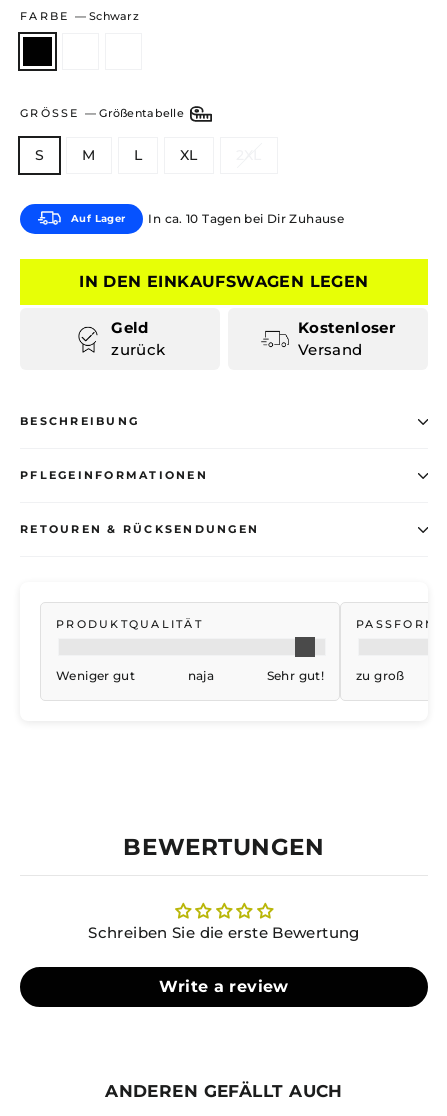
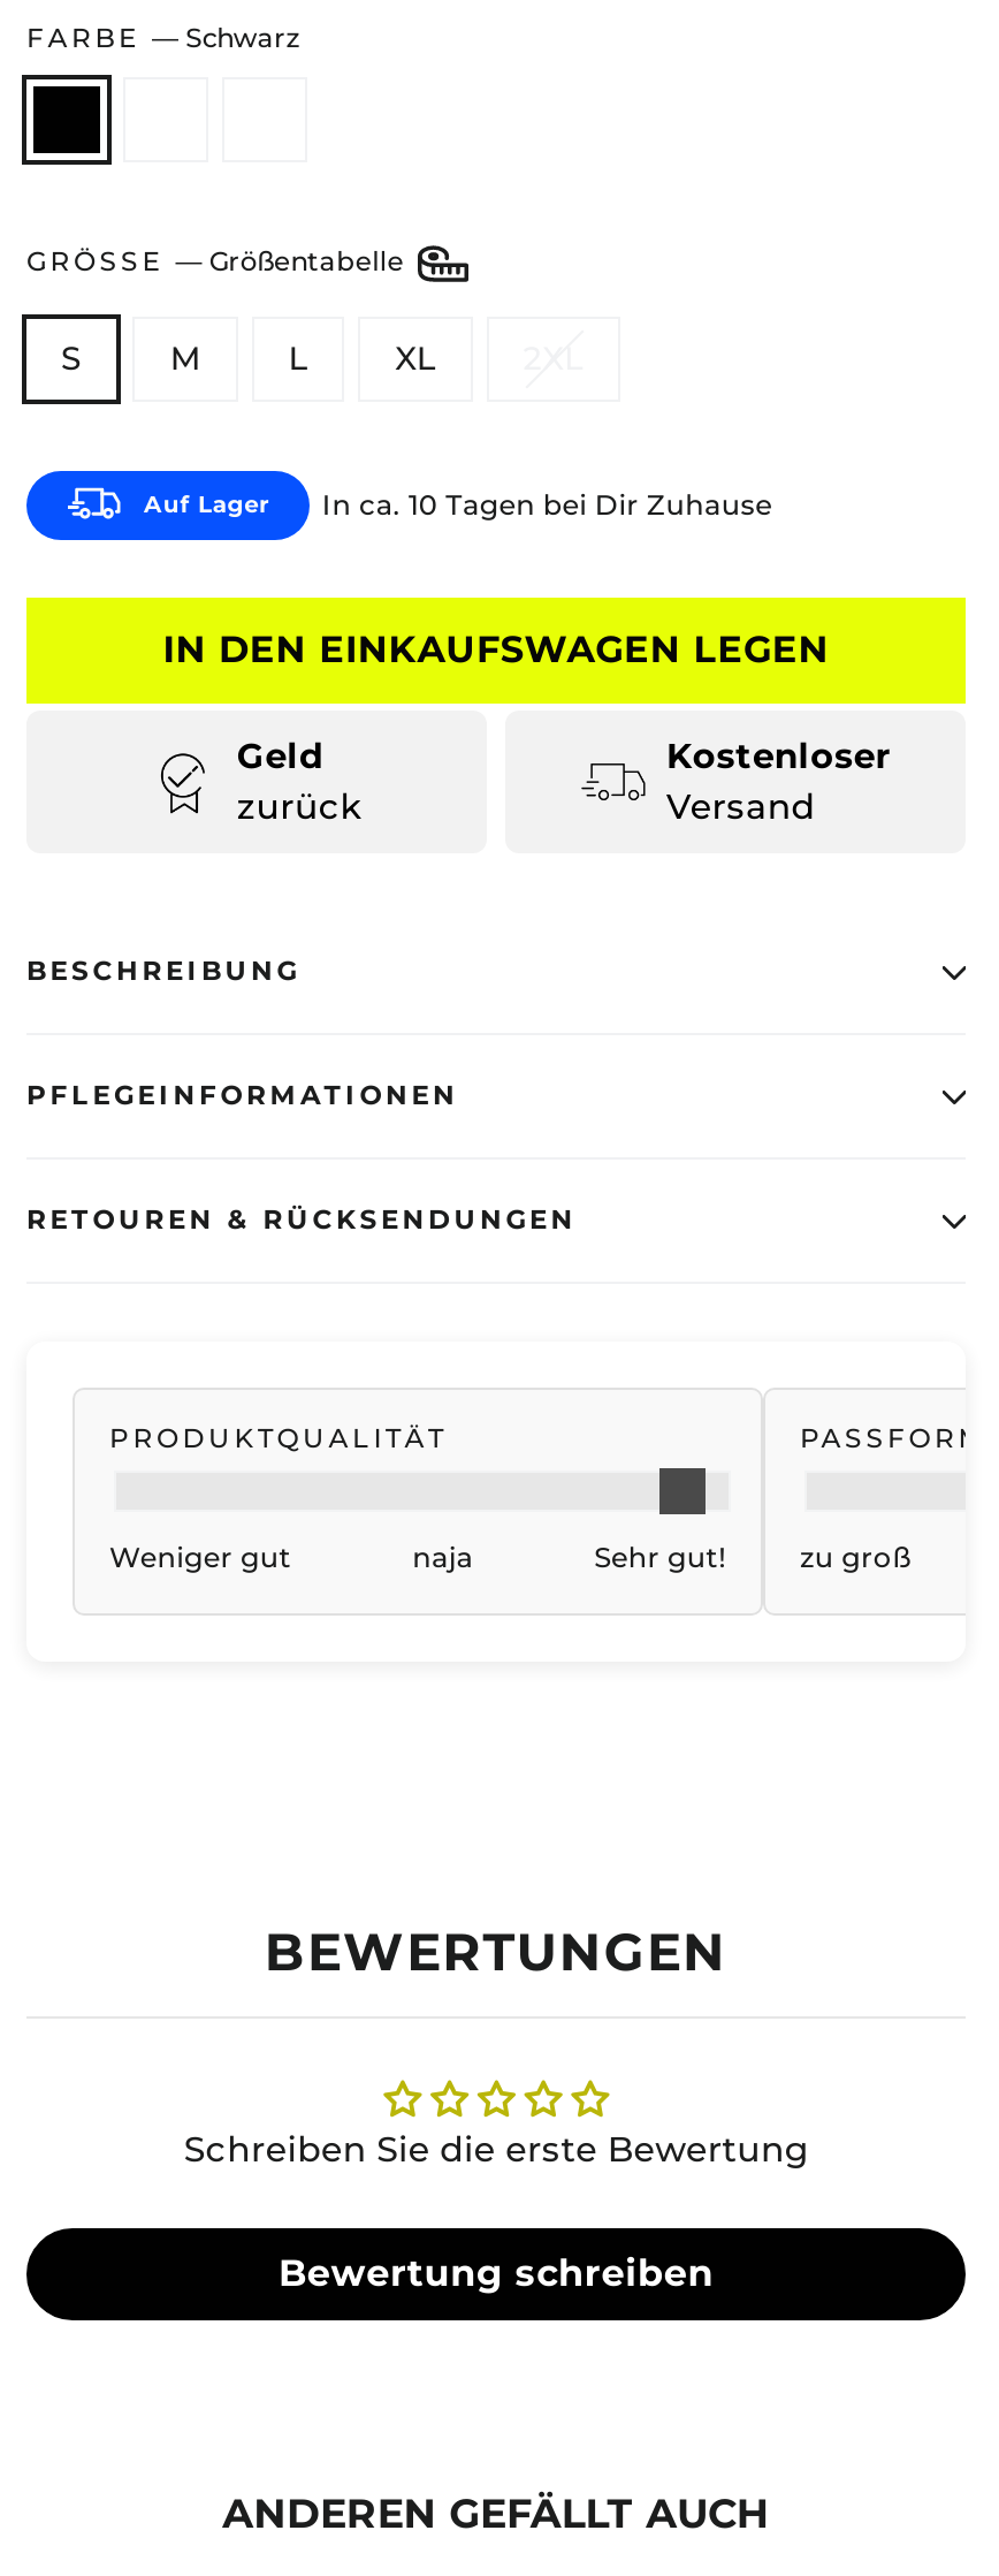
[159,977,289,996] Write a review -> [278,2251,714,2295] Bewertung schreiben

